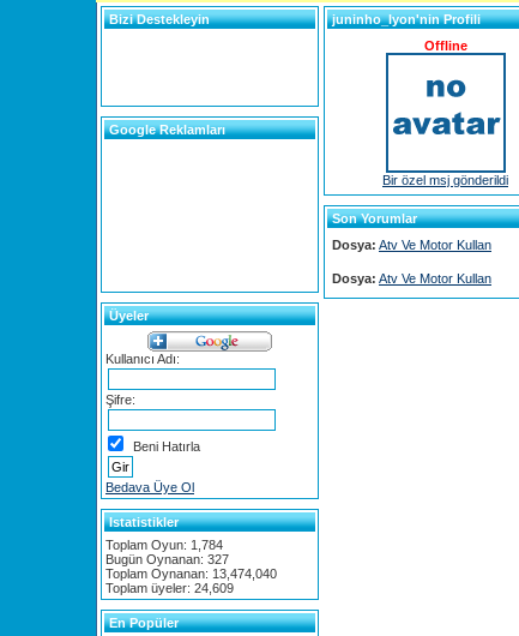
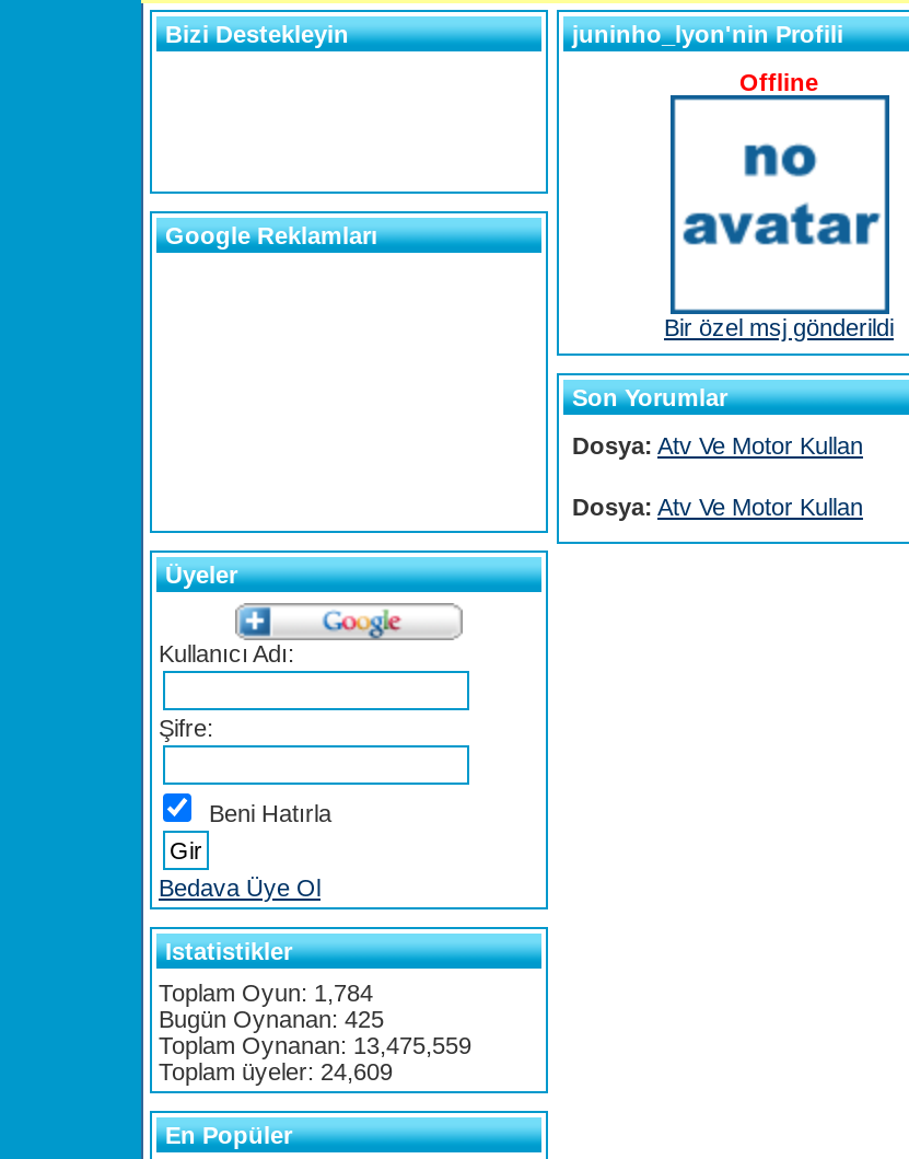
[105,552,229,566] Bugün Oynanan: 327 -> [159,1006,384,1032] Bugün Oynanan: 425
[105,566,277,581] Toplam Oynanan: 13,474,040 -> [159,1032,471,1058] Toplam Oynanan: 13,475,559

